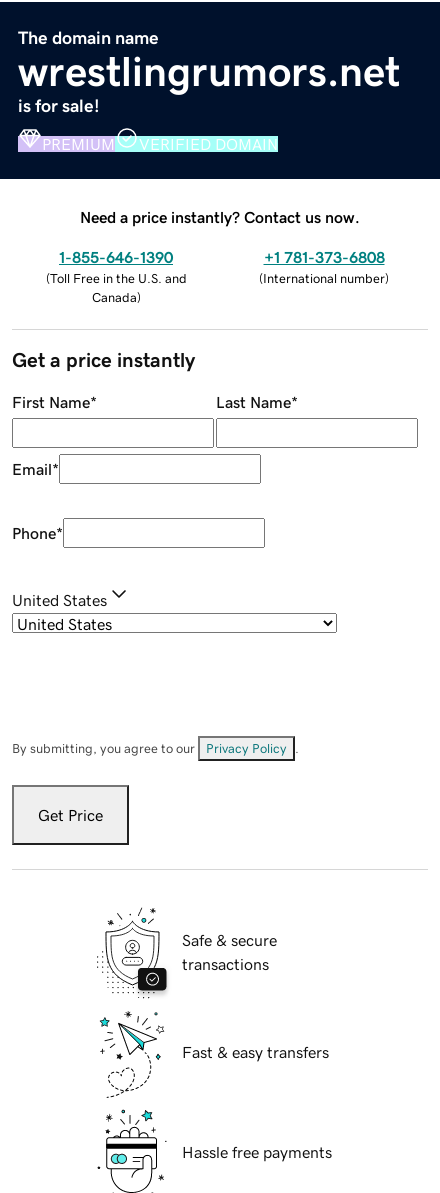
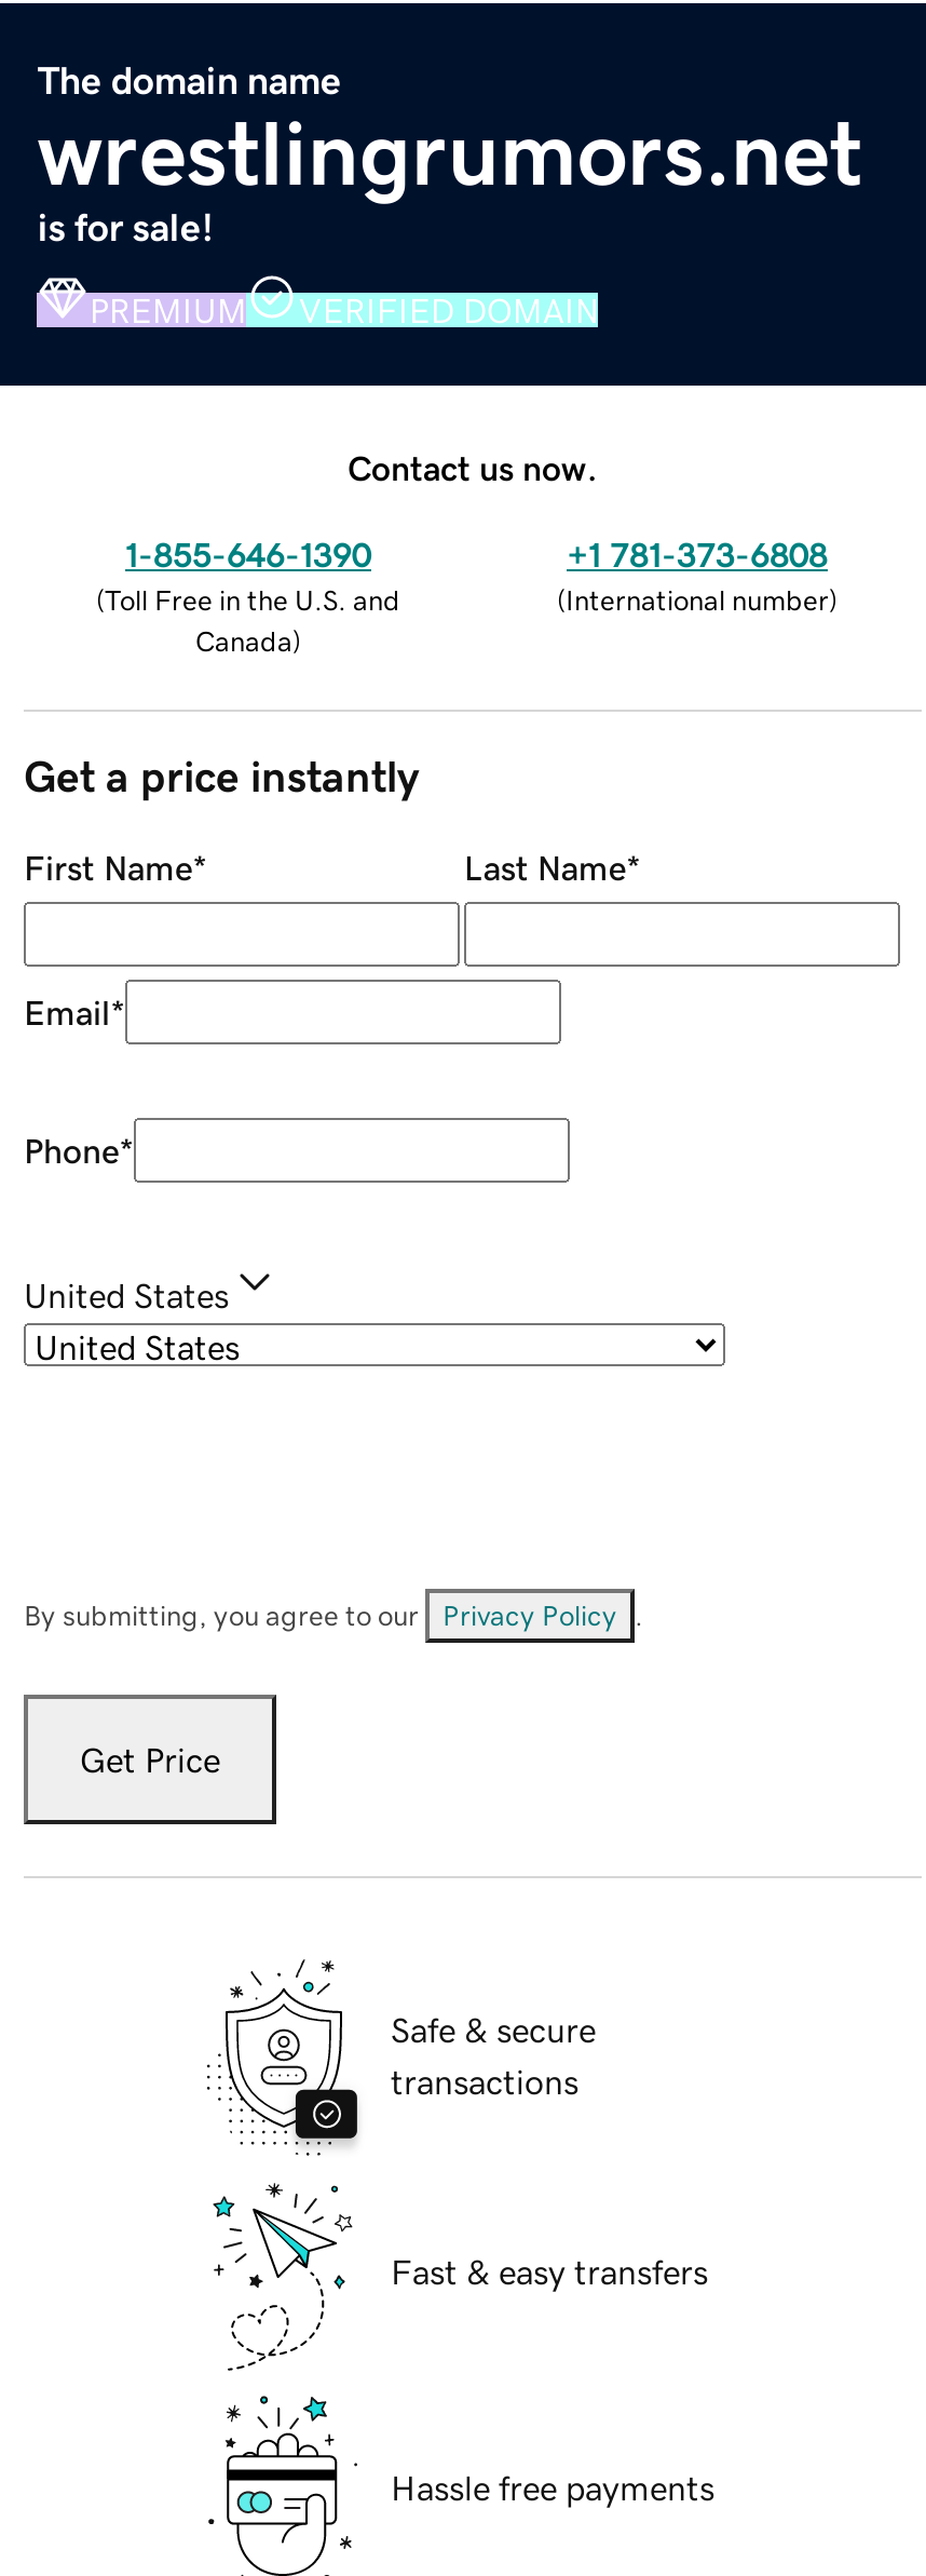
[80,209,360,225] Need a price instantly? Contact us now. -> [348,450,598,484] Contact us now.

